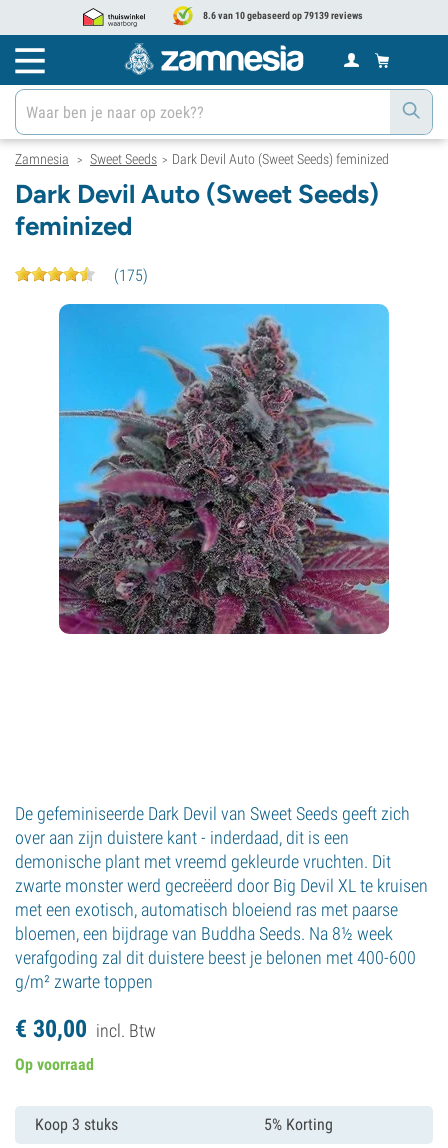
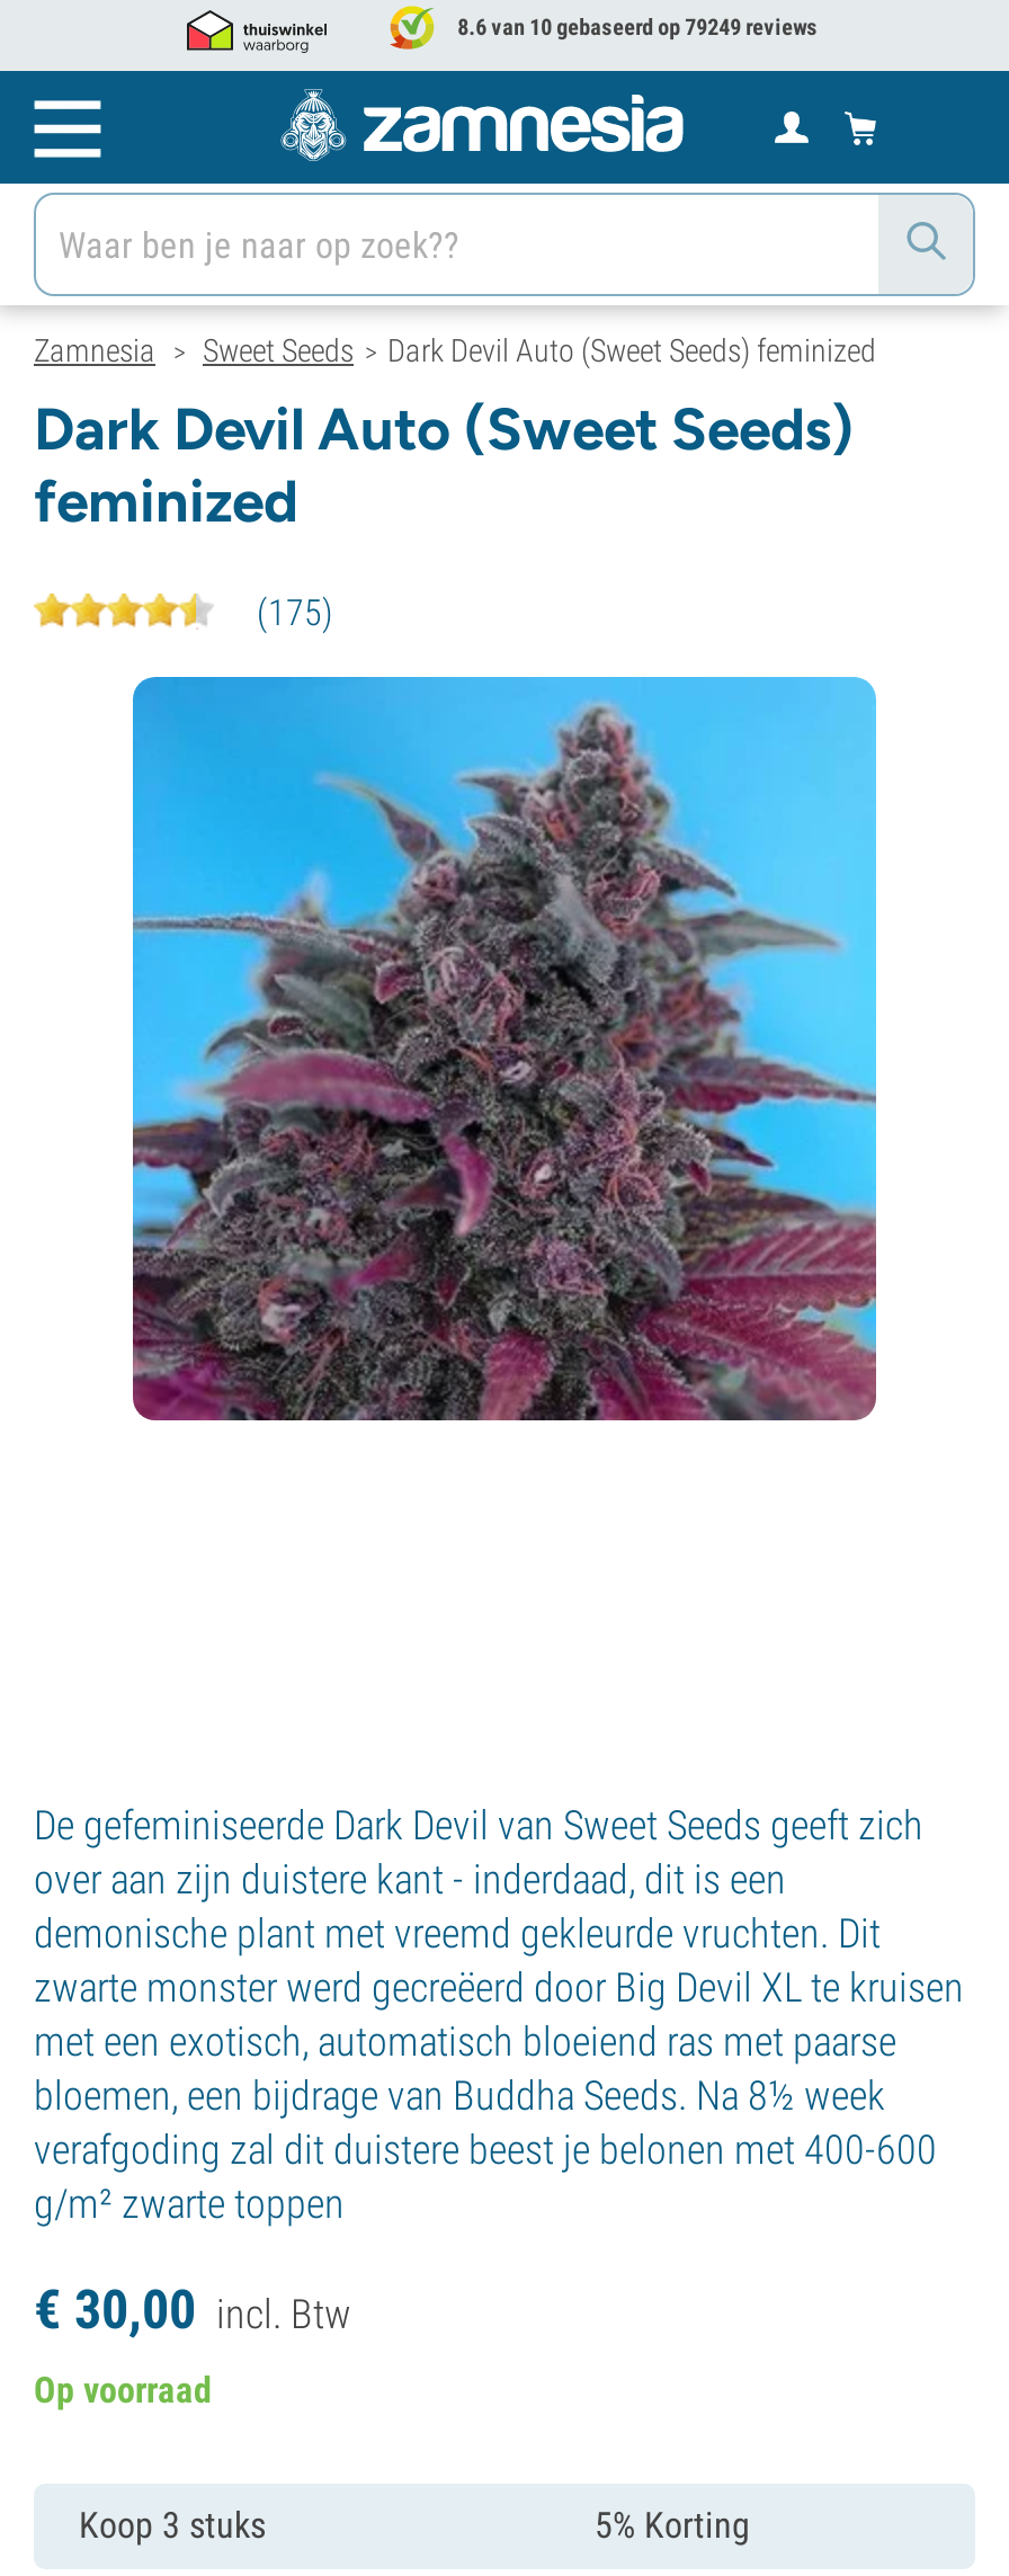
[201,10,363,21] 8.6 van 10 gebaseerd op 79139 reviews -> [453,14,818,39] 8.6 van 10 gebaseerd op 79249 reviews

